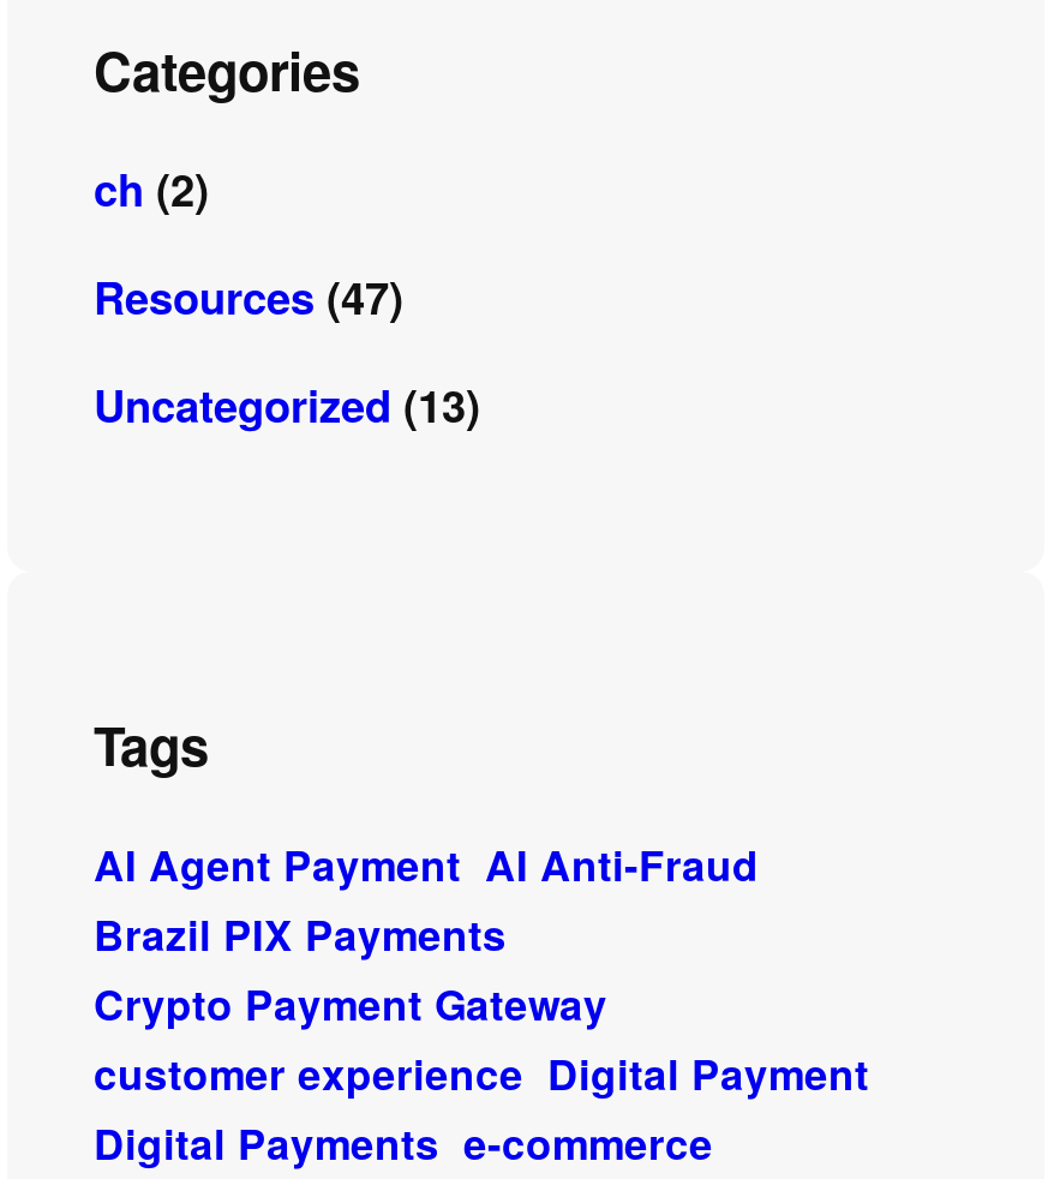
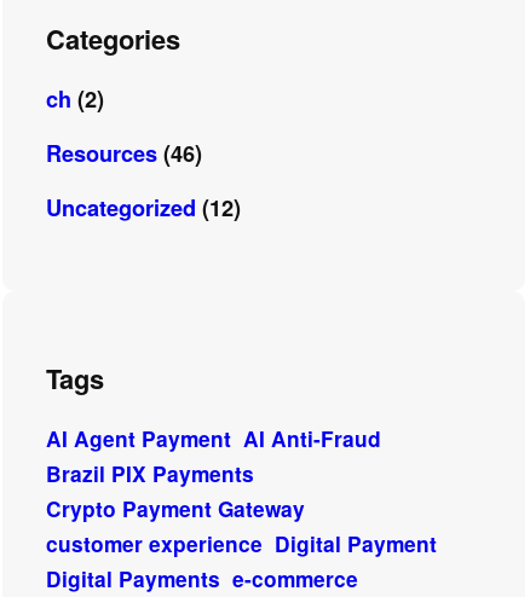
[94,266,403,328] Resources (47) -> [46,137,202,169] Resources (46)
[94,374,480,436] Uncategorized (13) -> [46,192,241,223] Uncategorized (12)

